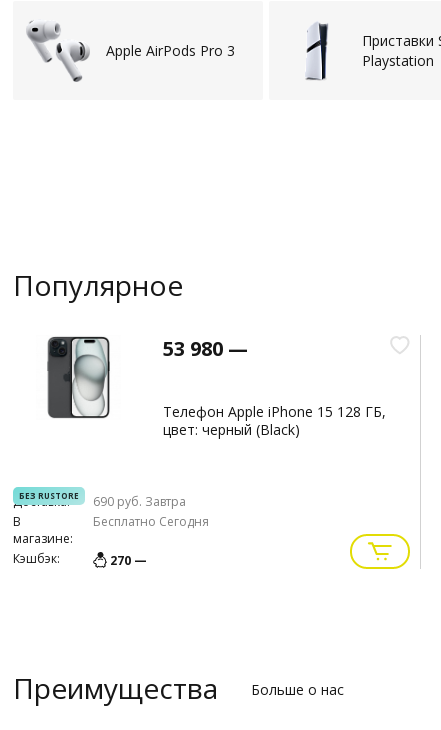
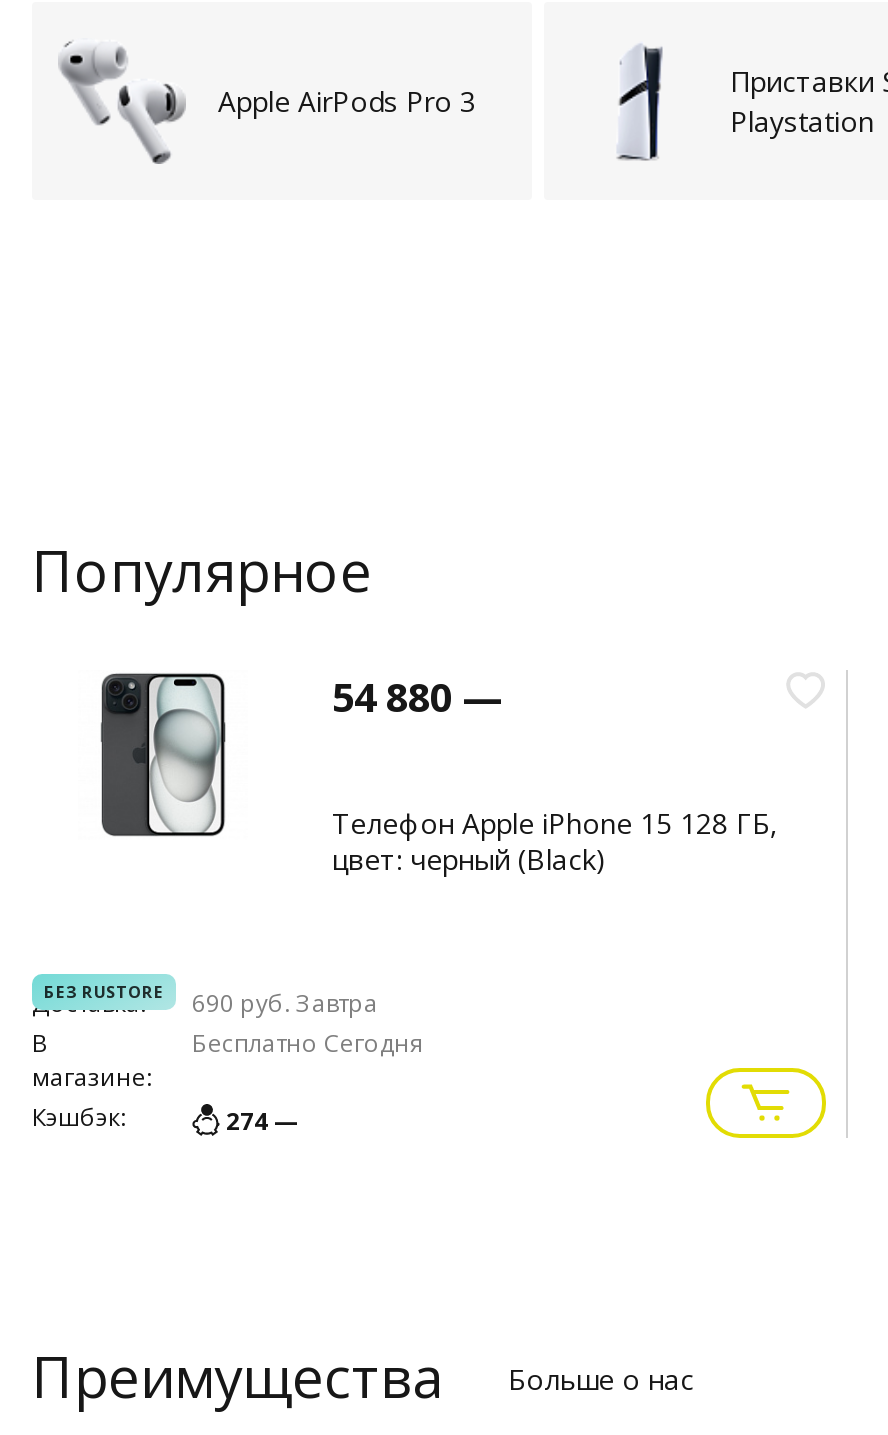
[163,335,248,362] 53 980 — -> [332,670,502,724] 54 880 —
[110,552,147,569] 270 — -> [226,1104,300,1138] 274 —

